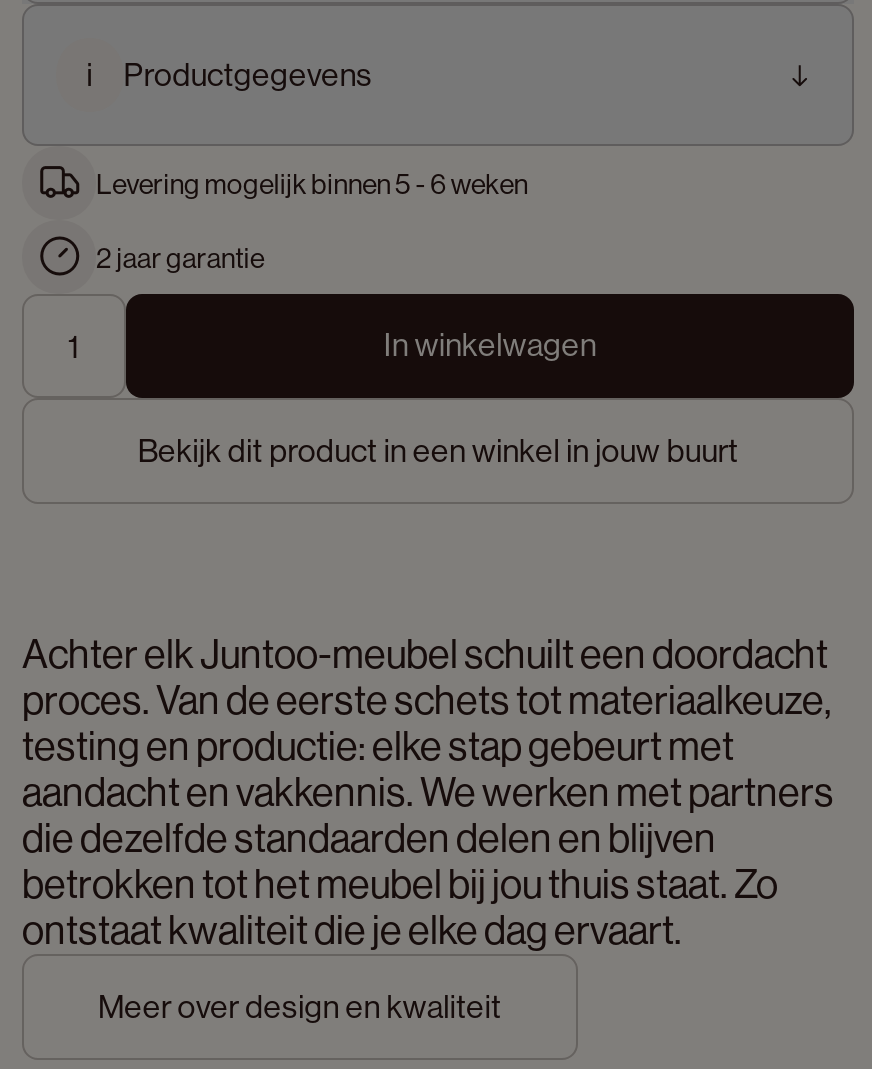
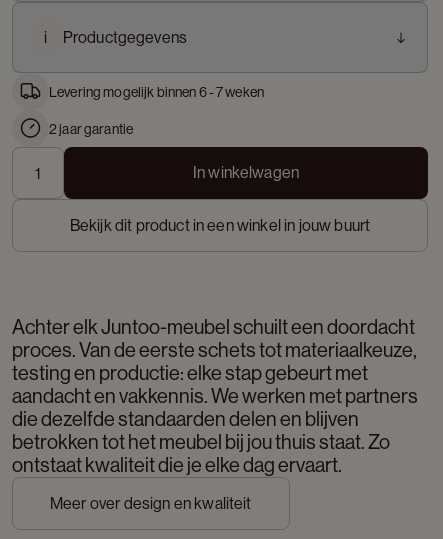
[96,167,528,199] Levering mogelijk binnen 5 - 6 weken -> [49,83,264,99] Levering mogelijk binnen 6 - 7 weken

